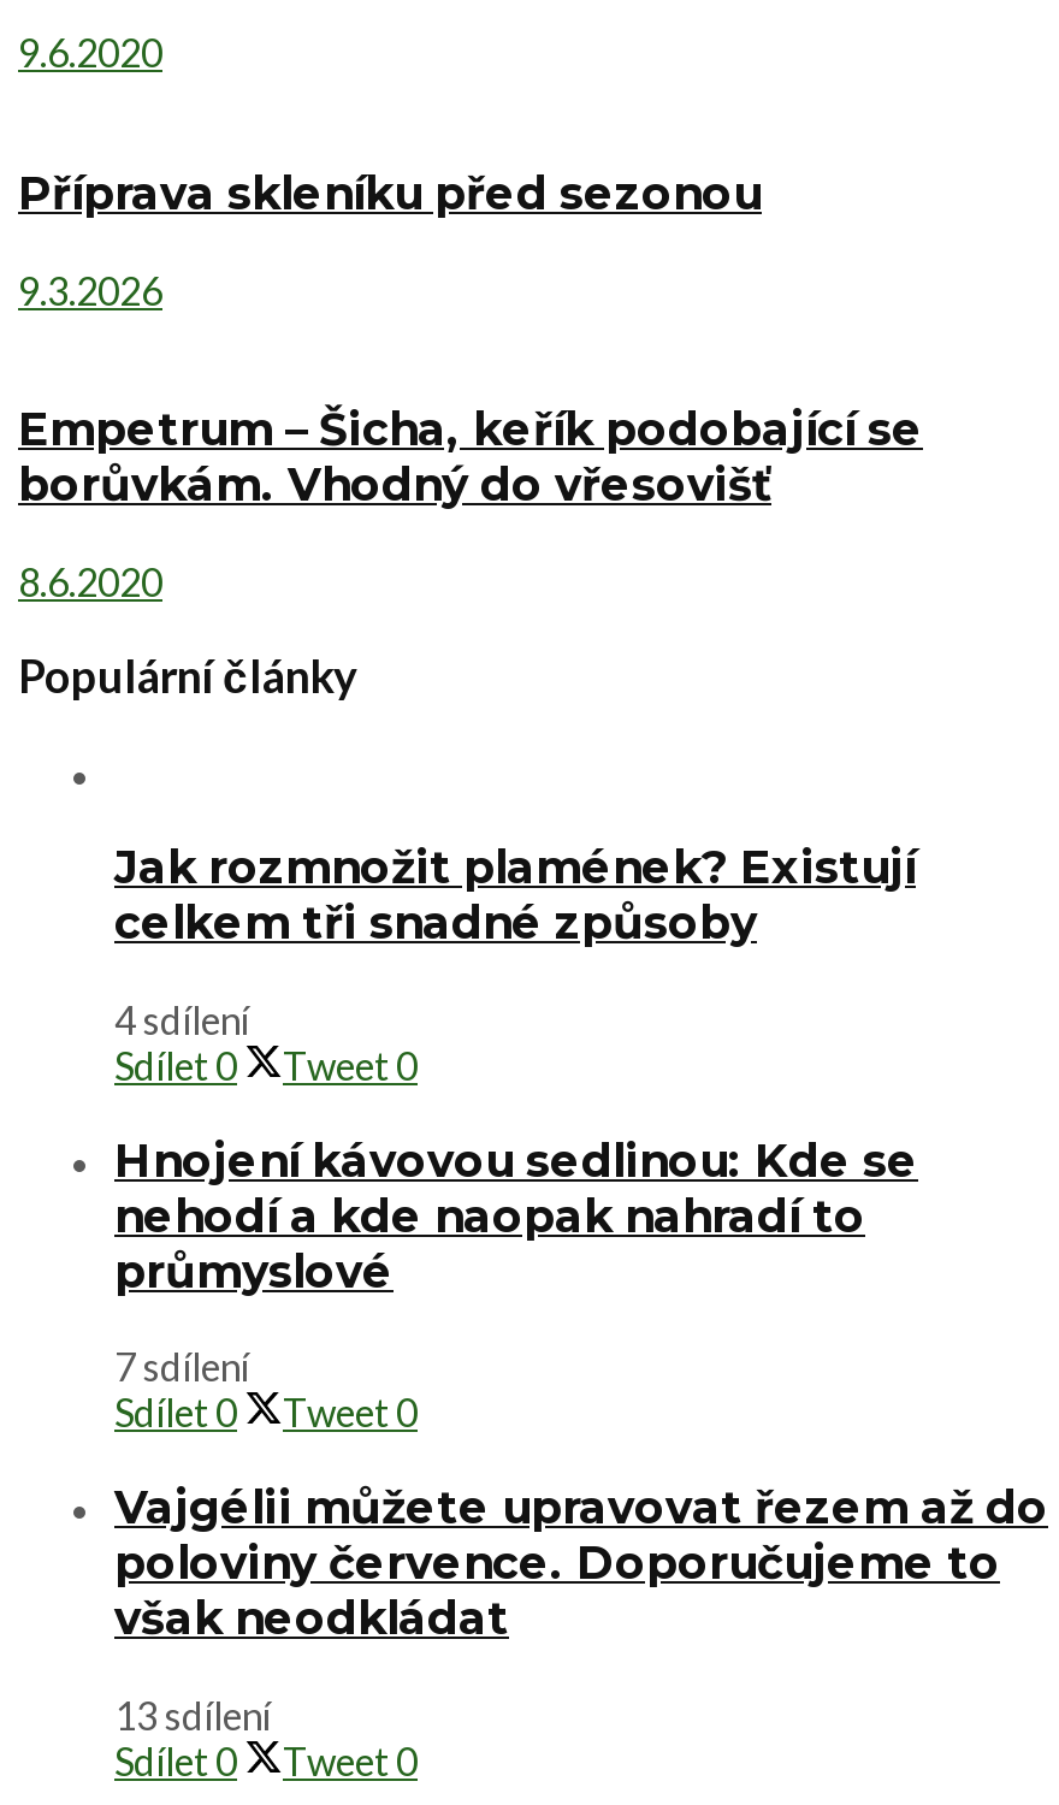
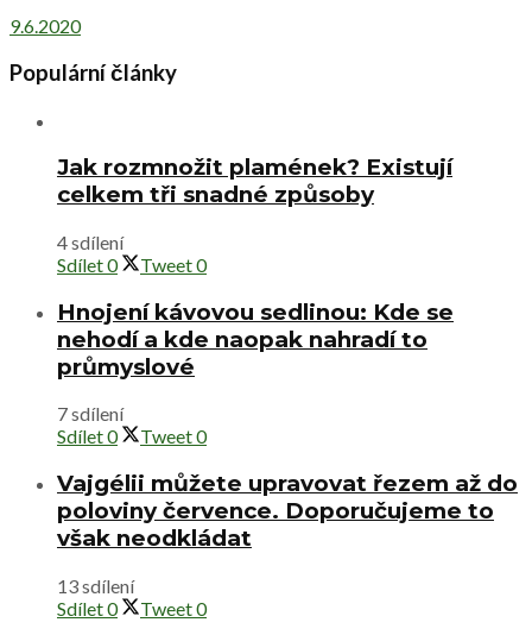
[18,166,923,604] Příprava skleníku před sezonou | 9.3.2026 | Empetrum – Šicha, keřík podobající se | borůvkám. Vhodný do vřesovišť | 8.6.2020 -> none

